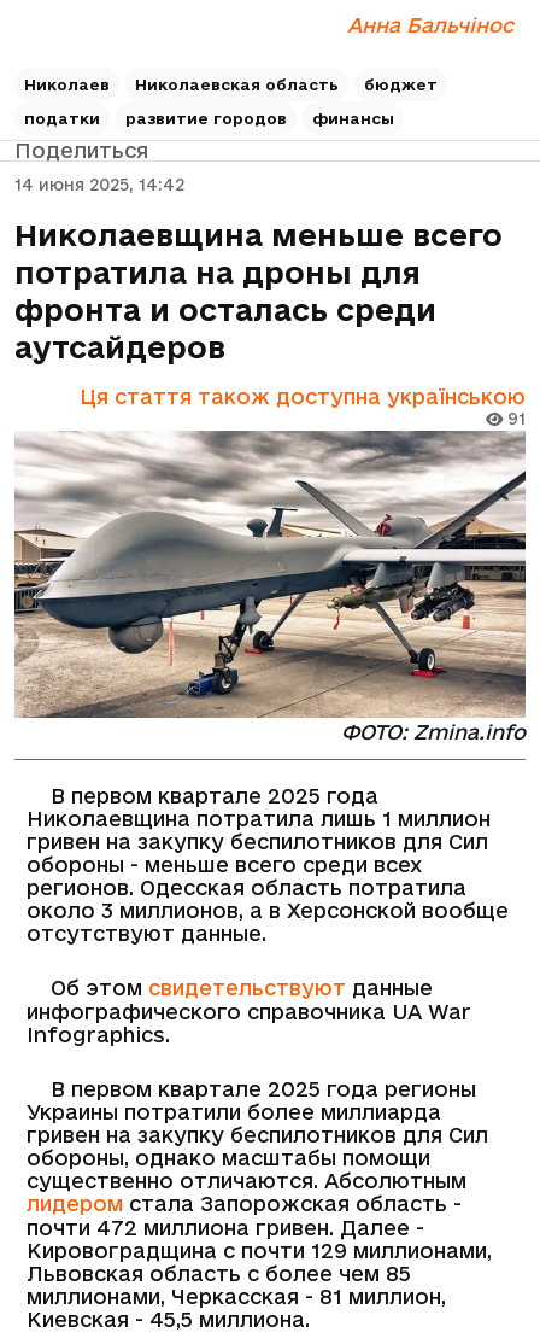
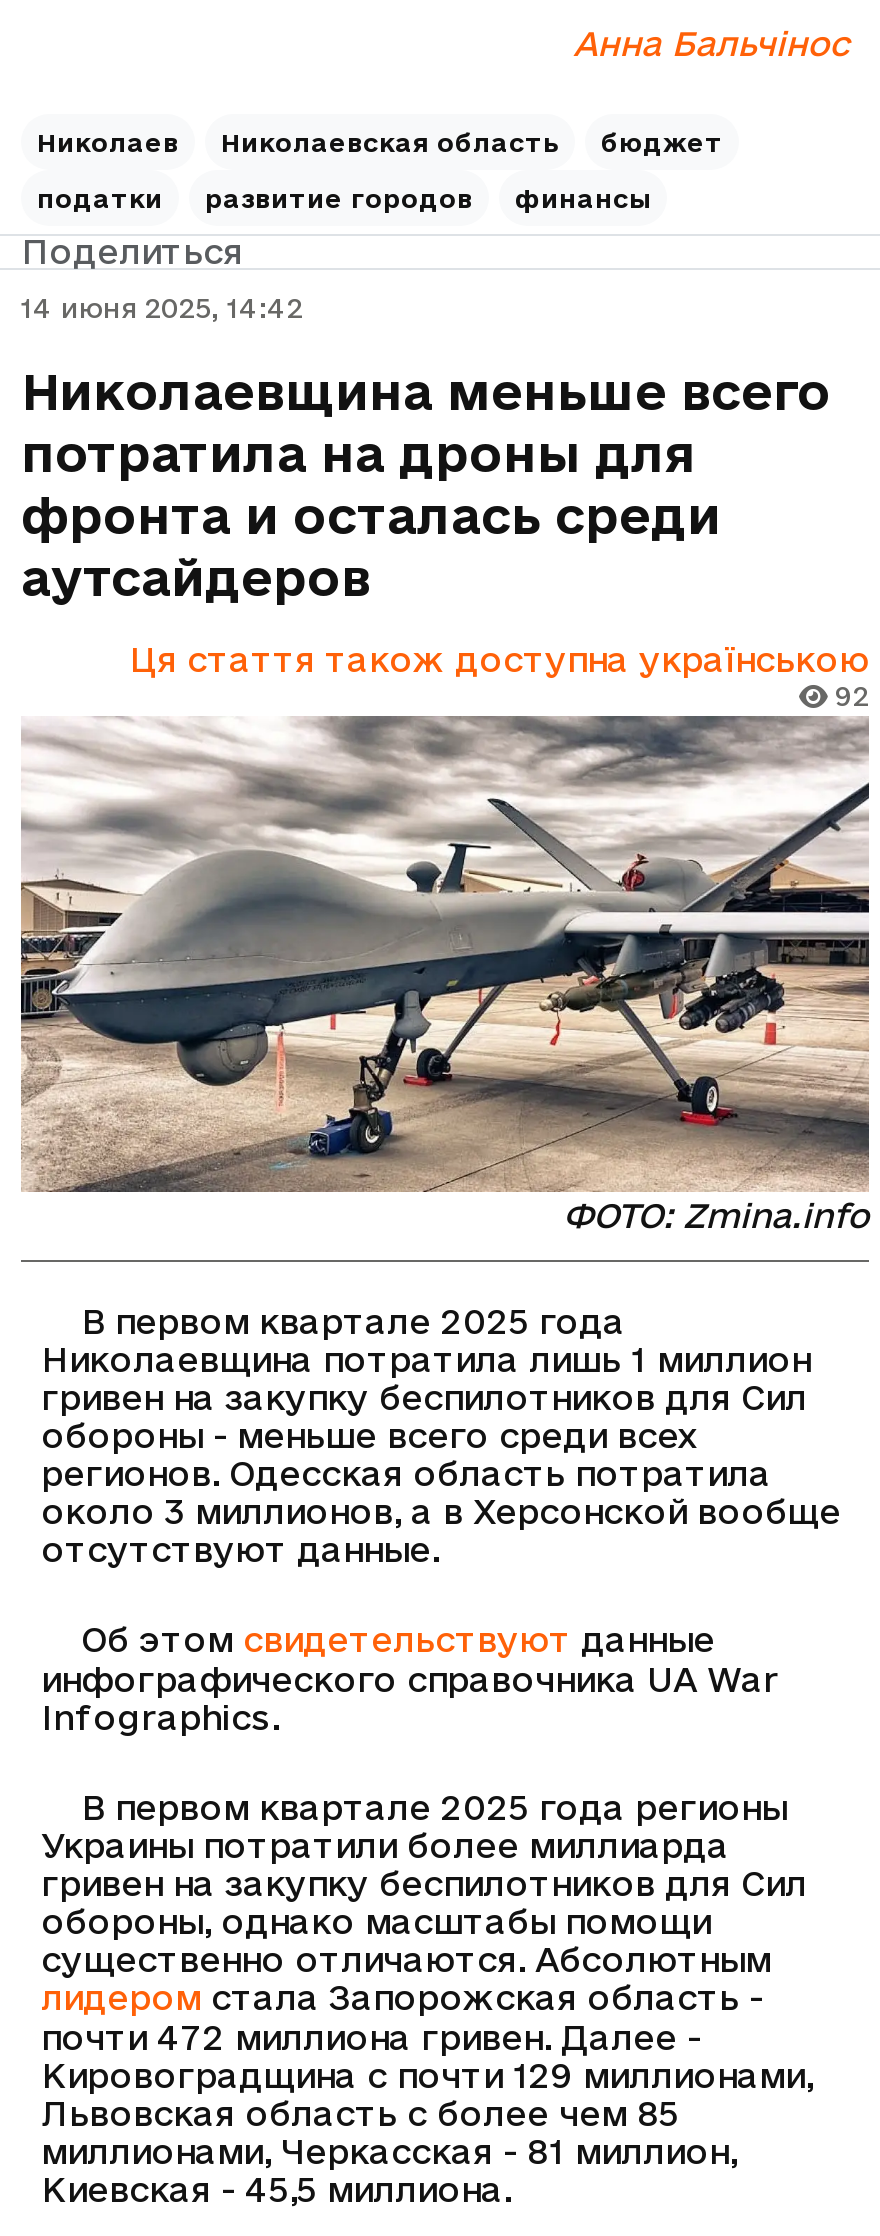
[503,409,526,428] 91 -> [827,679,869,711] 92

